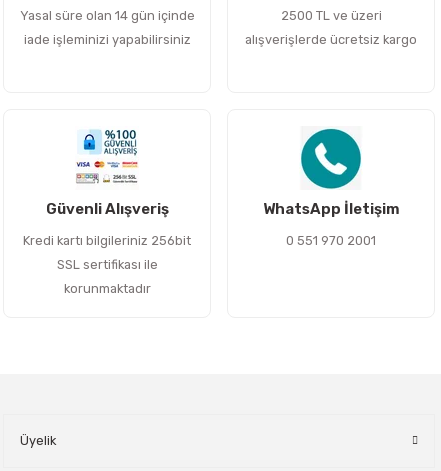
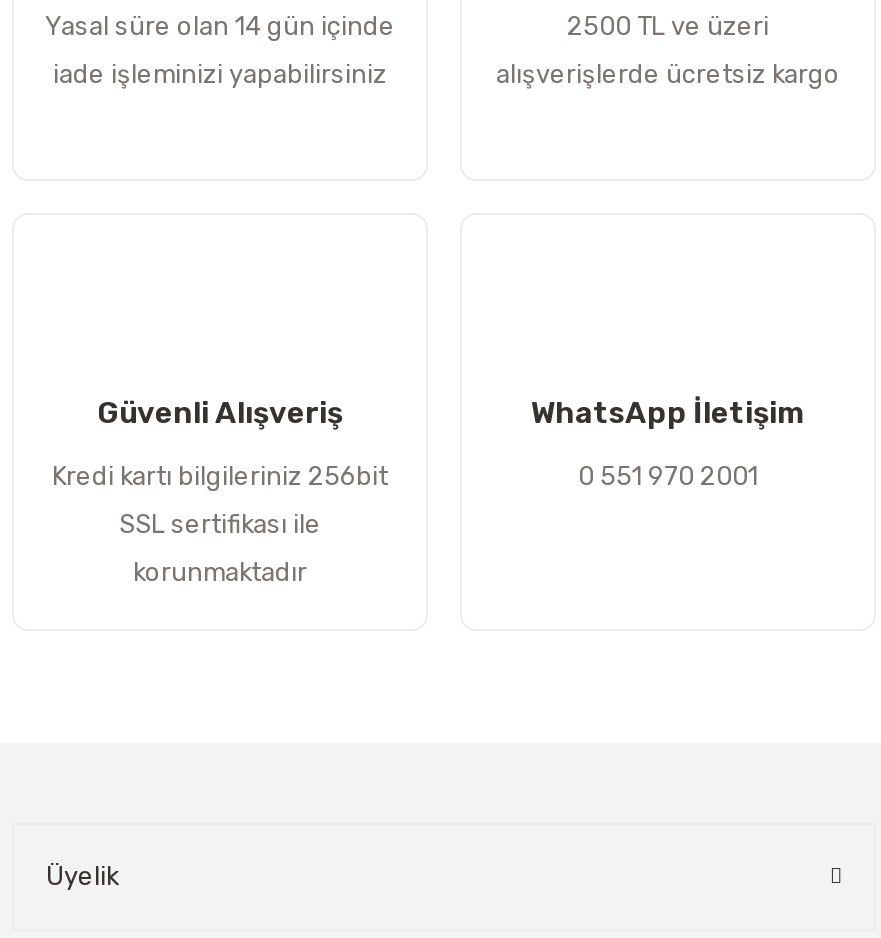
[75,129,139,185] [image] -> none
[300,127,362,190] [image] -> none

